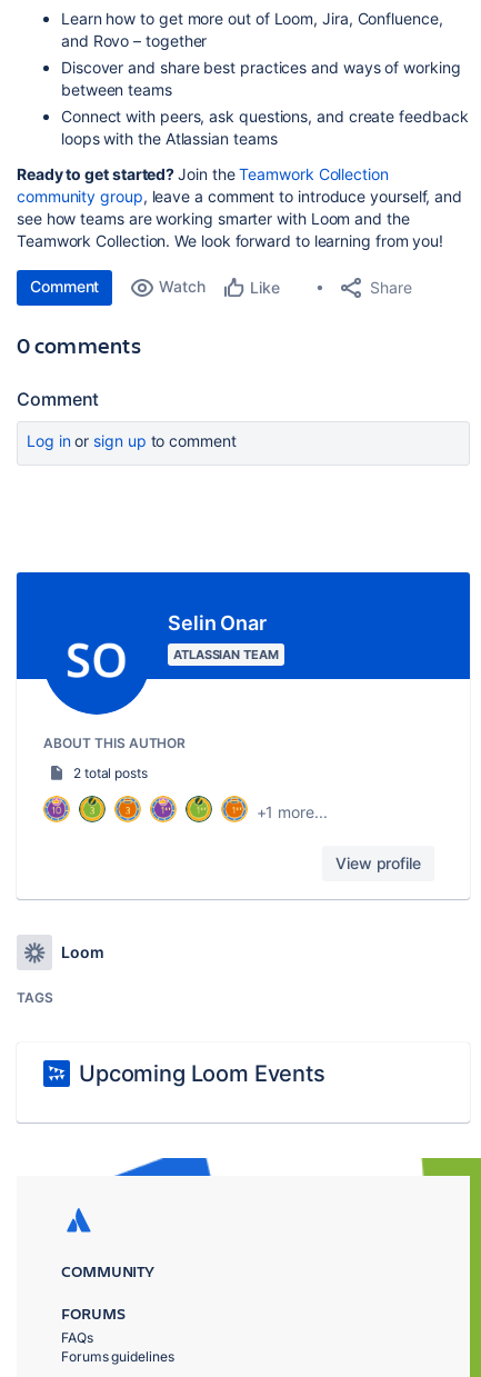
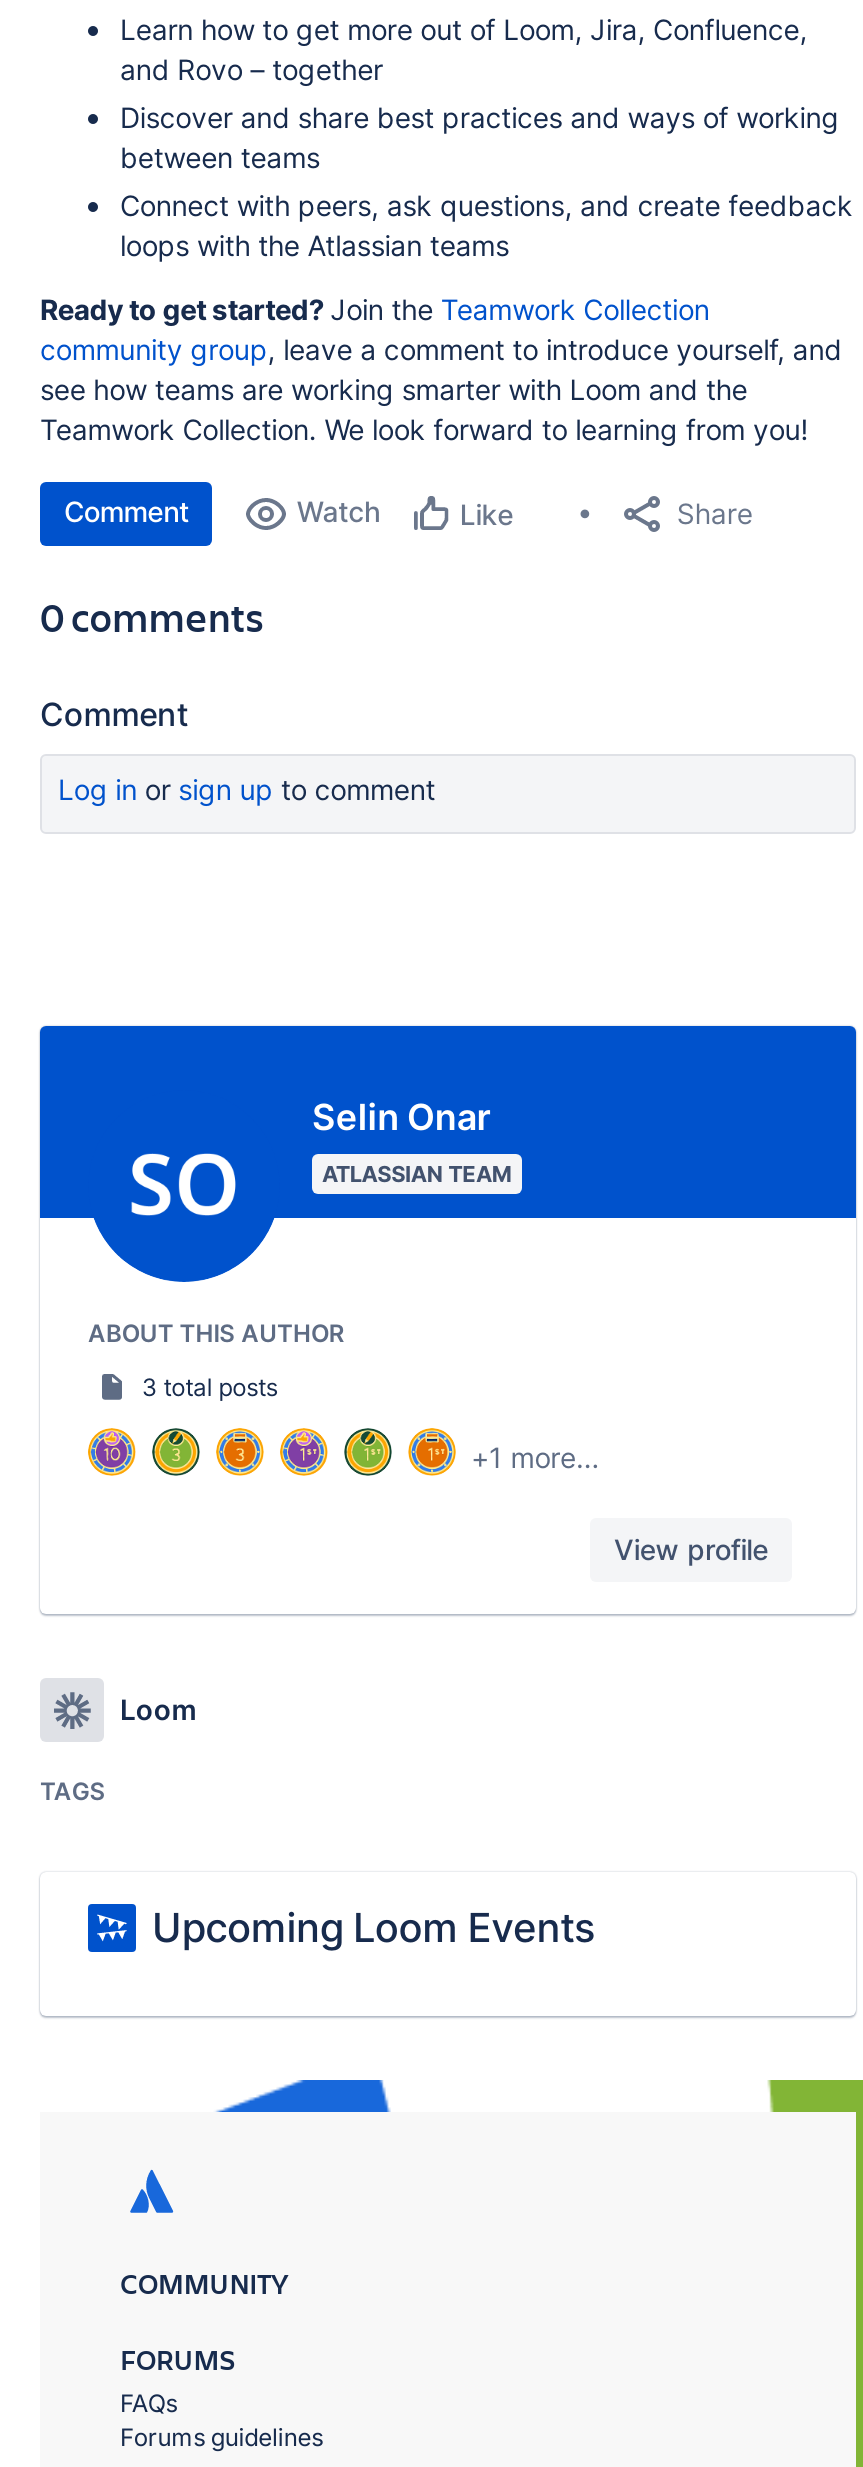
[73,765,148,781] 2 total posts -> [142,1372,278,1402] 3 total posts

